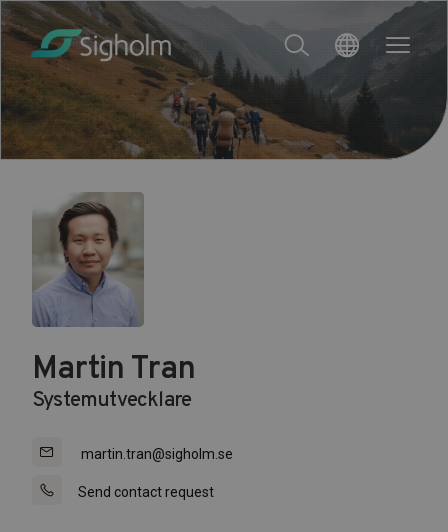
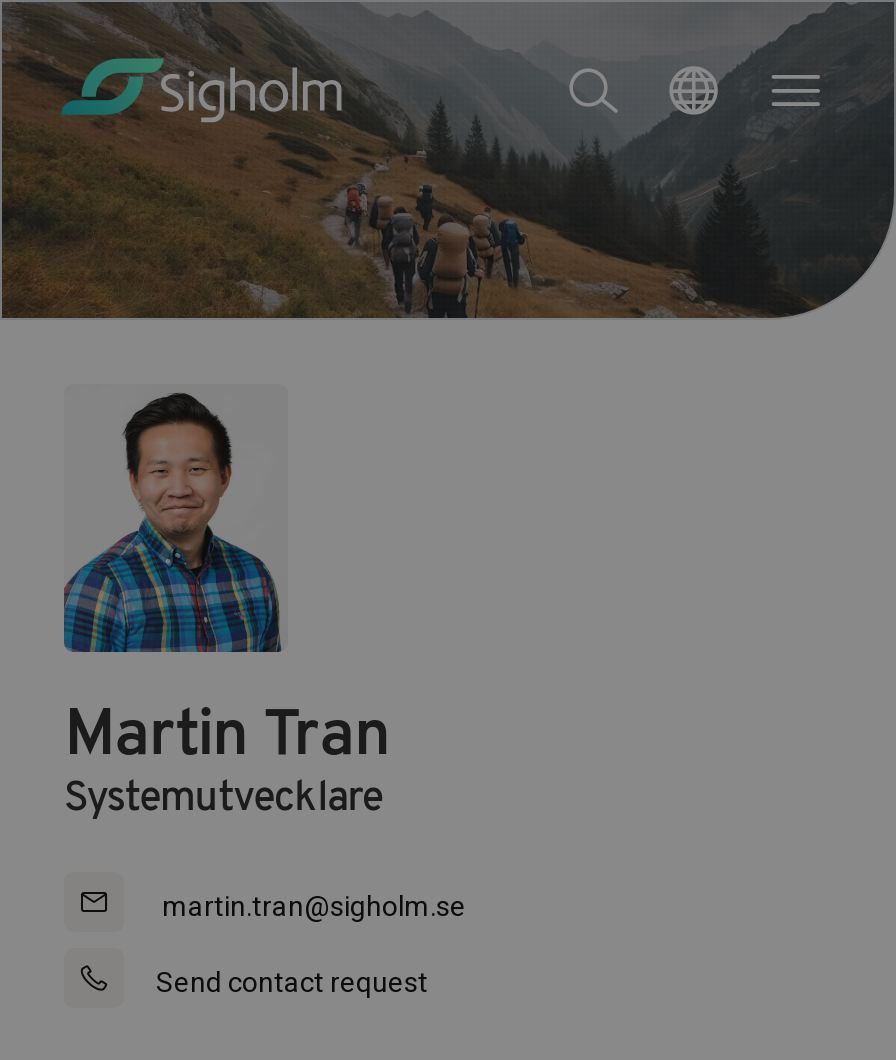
[32,192,145,327] [image] -> [62,386,288,652] [image]

